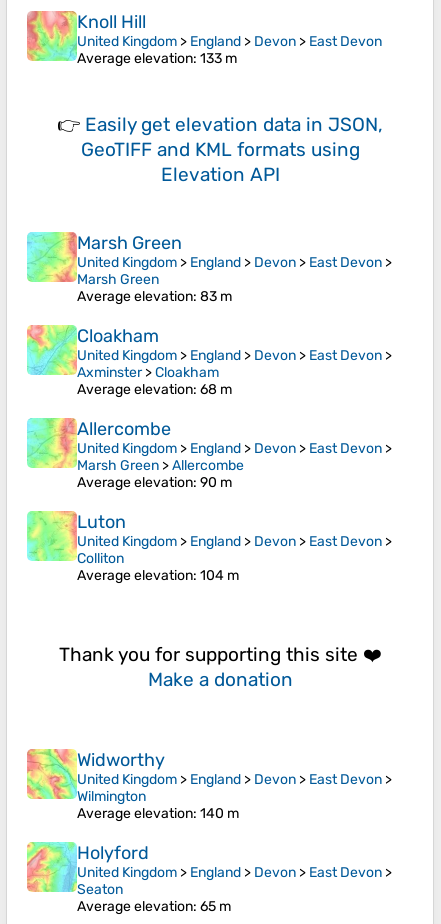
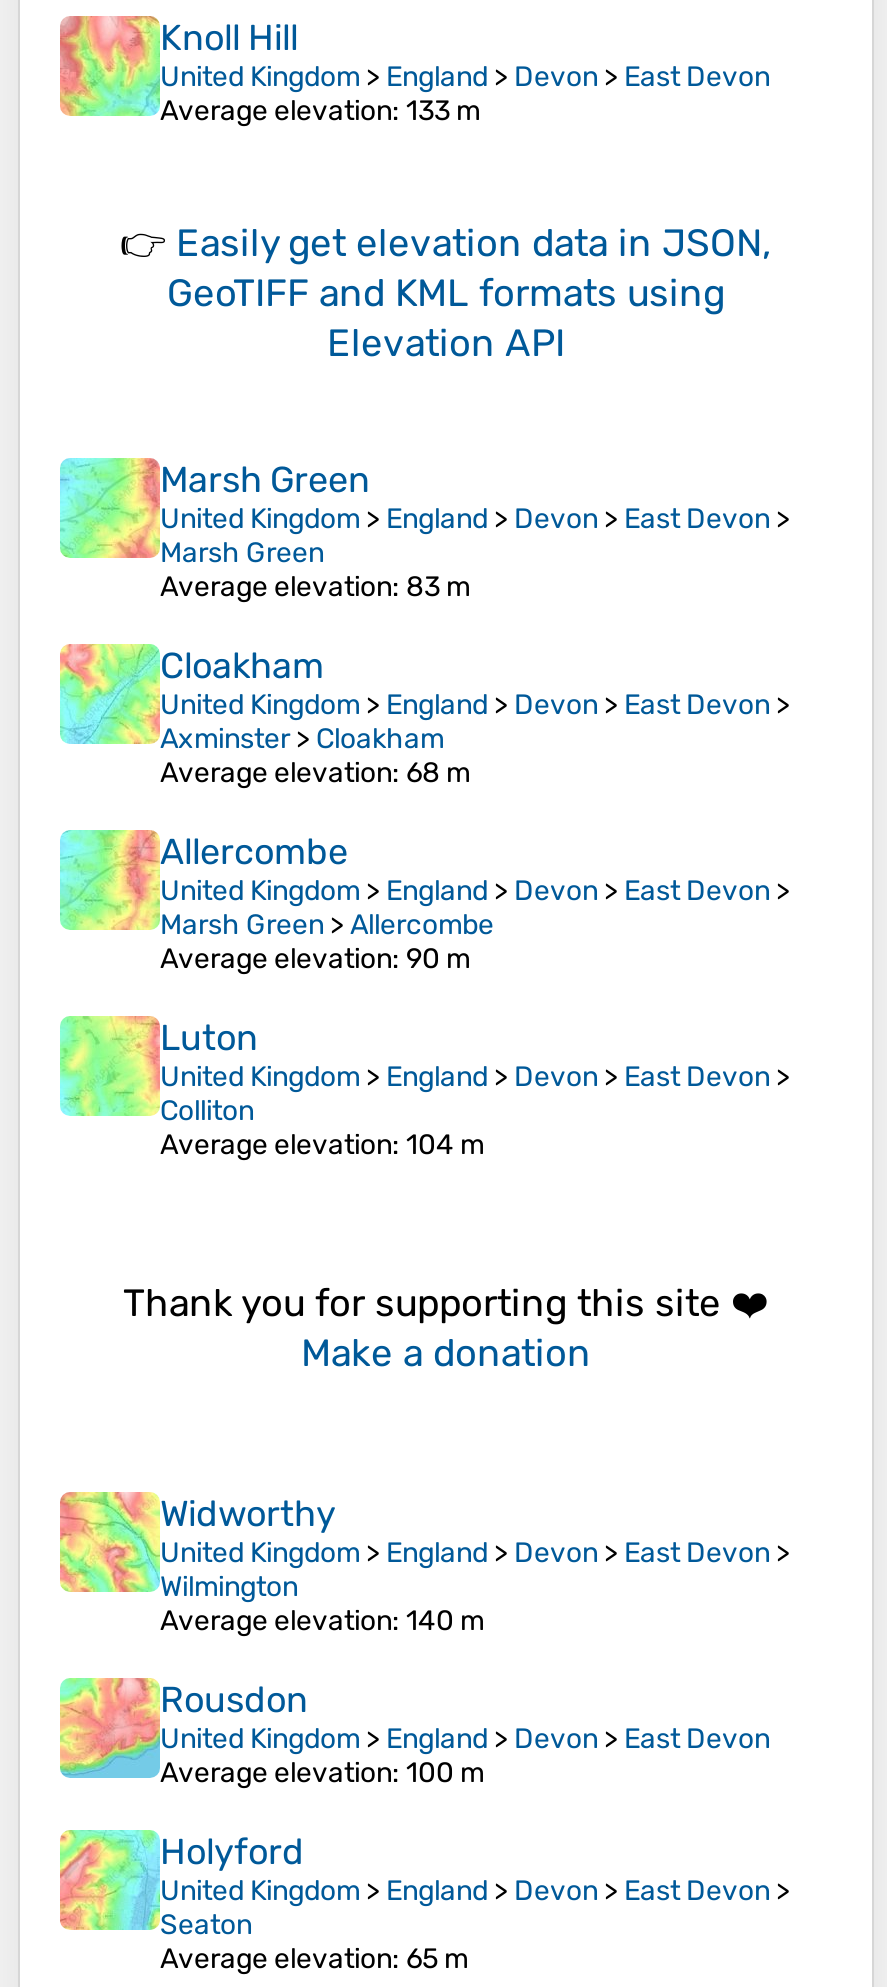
none -> [58,1676,770,1790] [image] | Rousdon | United Kingdom > England > Devon > East Devon | Average elevation: 100 m

